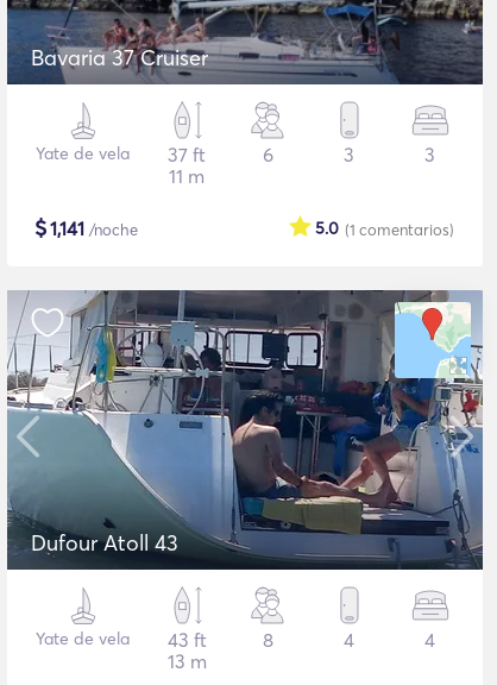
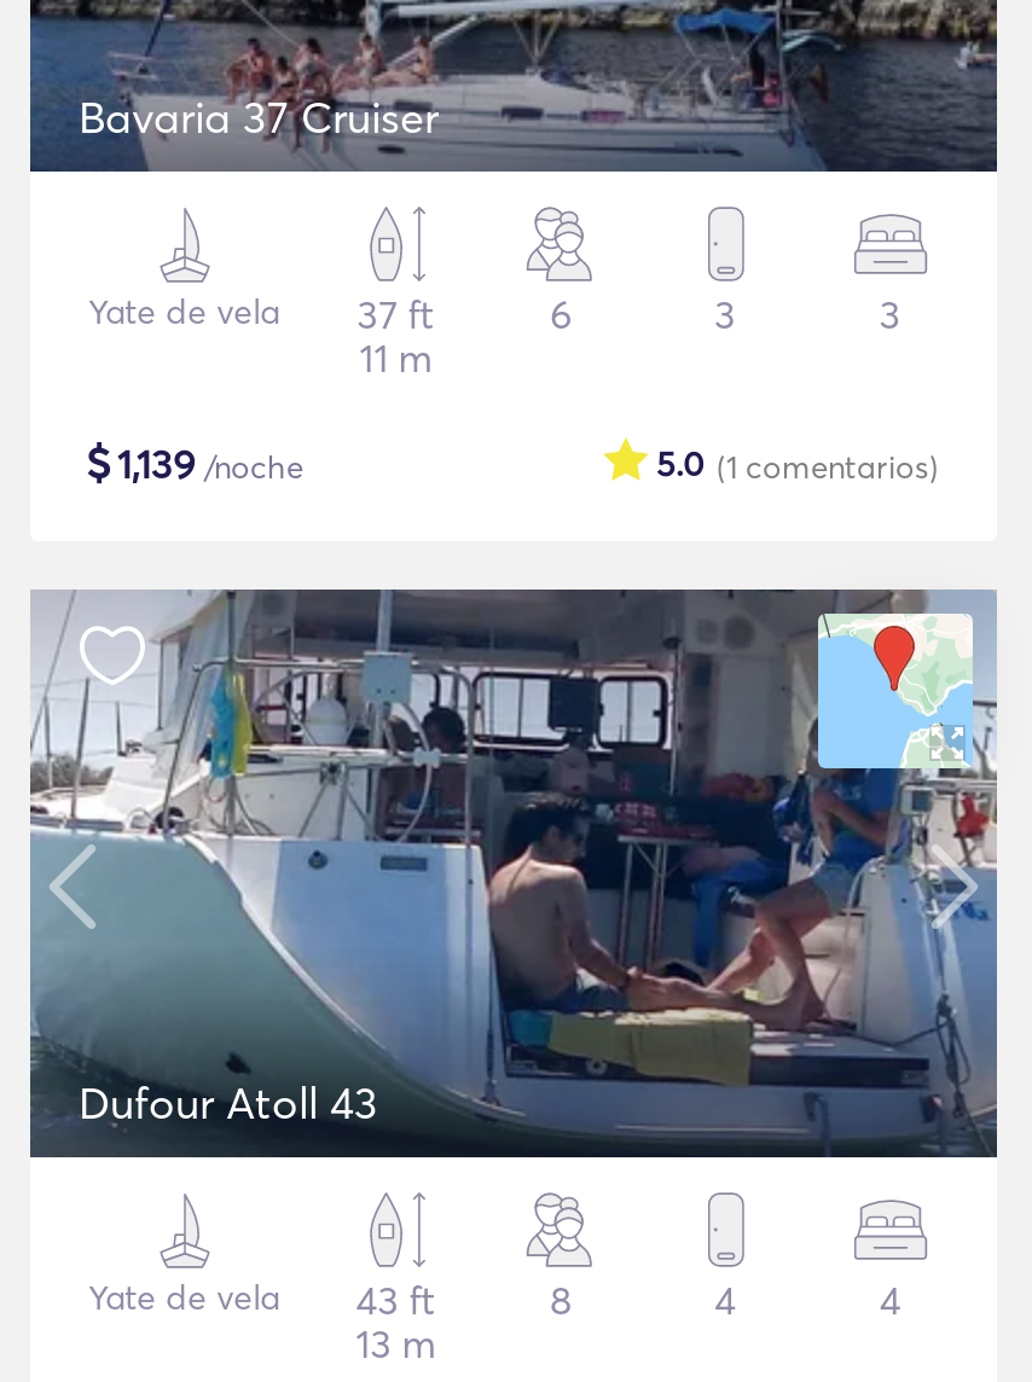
[34,214,138,241] $1,141 /noche -> [86,435,303,490] $1,139 /noche

